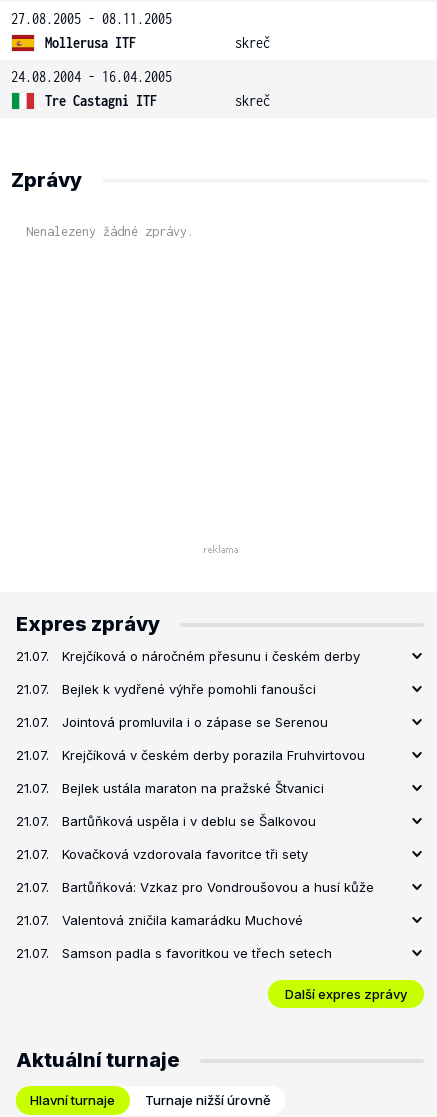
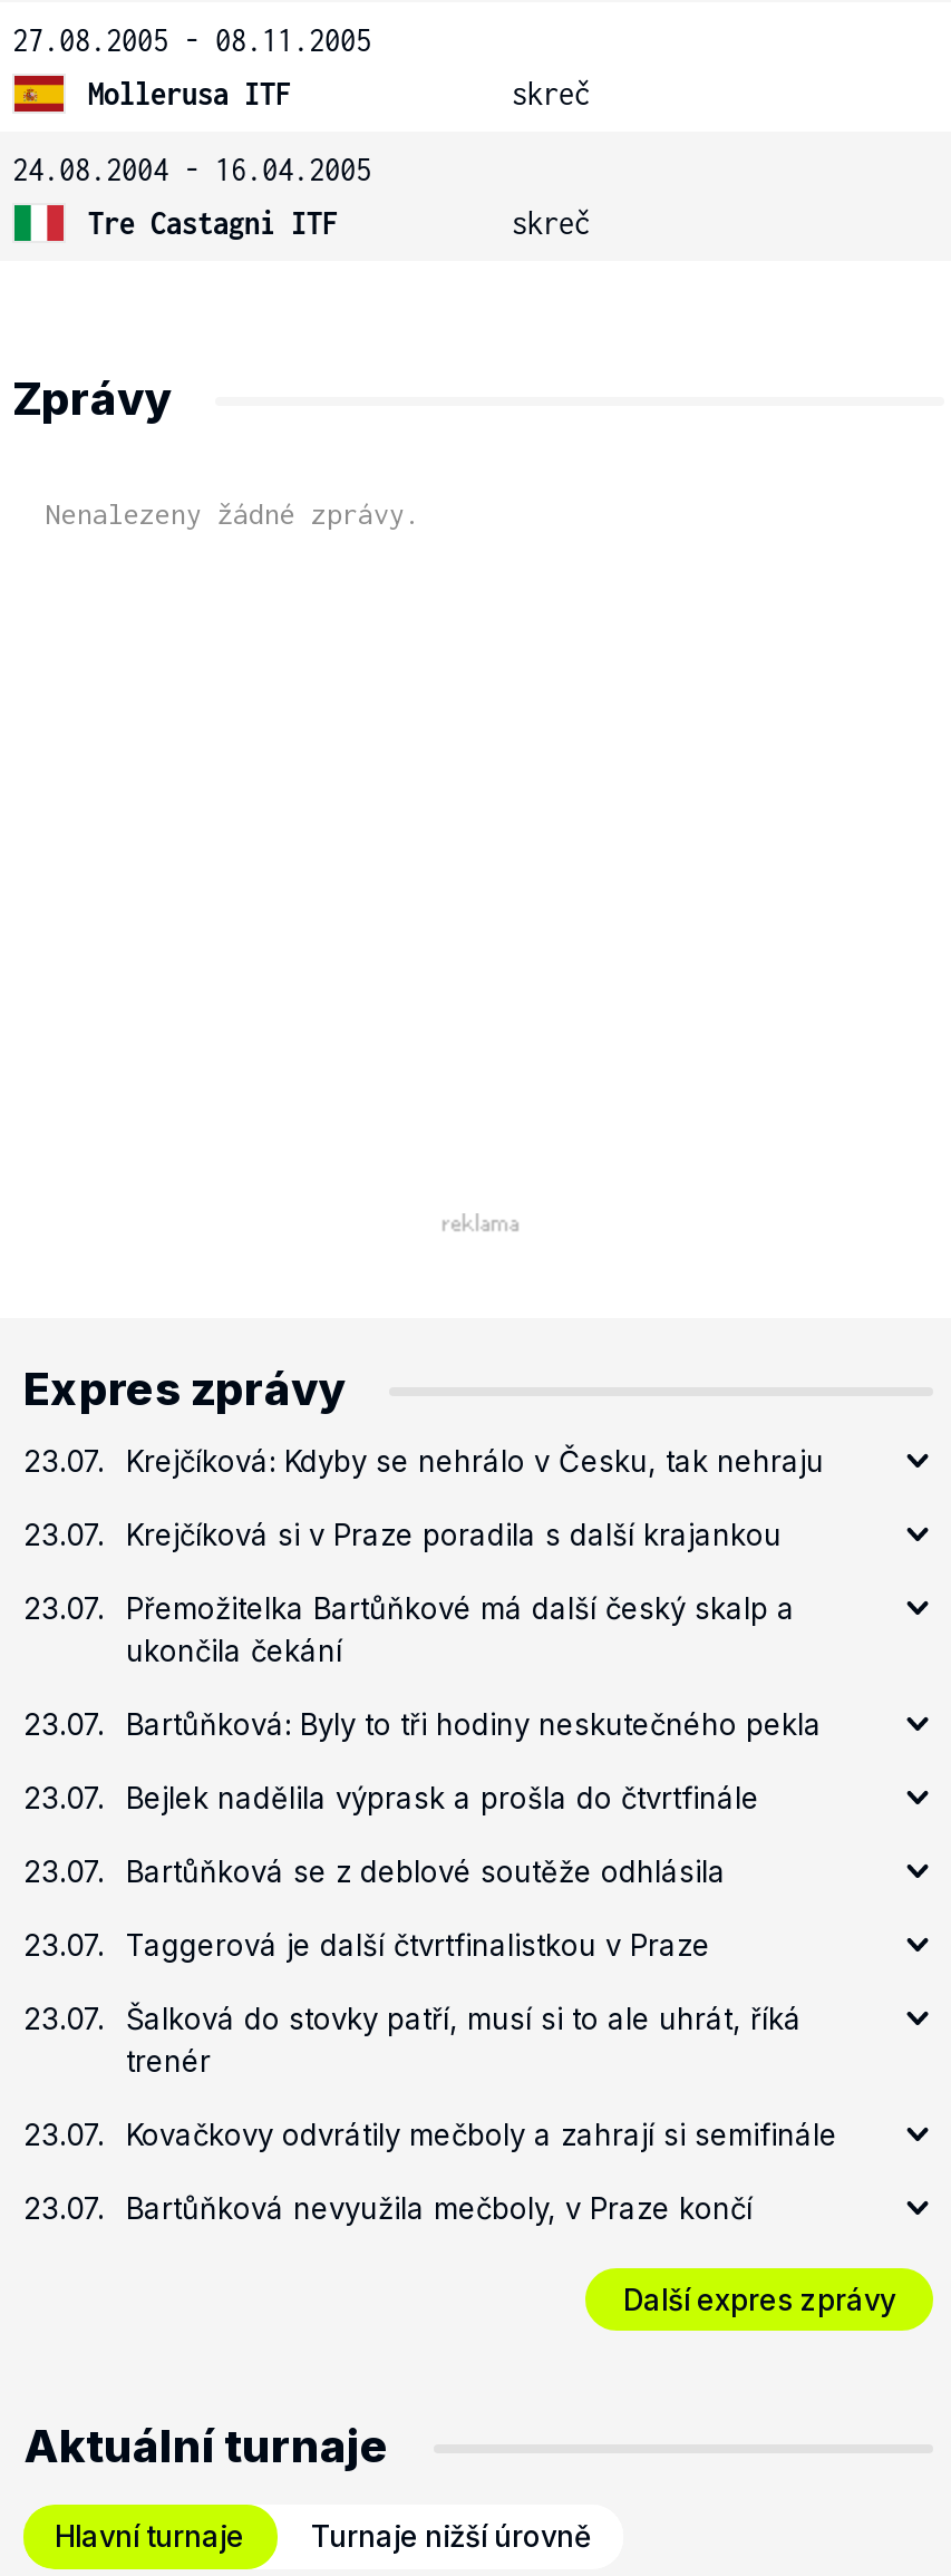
[16,648,360,664] 21.07. | Krejčíková o náročném přesunu i českém derby -> [23,1443,824,1479] 23.07. | Krejčíková: Kdyby se nehrálo v Česku, tak nehraju
[16,681,316,697] 21.07. | Bejlek k vydřené výhře pomohli fanoušci -> [23,1517,782,1552] 23.07. | Krejčíková si v Praze poradila s další krajankou
[16,714,328,730] 21.07. | Jointová promluvila i o zápase se Serenou -> [23,1590,795,1668] 23.07. | Přemožitelka Bartůňkové má další český skalp a | ukončila čekání
[16,747,365,763] 21.07. | Krejčíková v českém derby porazila Fruhvirtovou -> [23,1706,822,1742] 23.07. | Bartůňková: Byly to tři hodiny neskutečného pekla
[16,780,324,796] 21.07. | Bejlek ustála maraton na pražské Štvanici -> [23,1780,759,1815] 23.07. | Bejlek nadělila výprask a prošla do čtvrtfinále
[16,813,316,829] 21.07. | Bartůňková uspěla i v deblu se Šalkovou -> [23,1853,726,1889] 23.07. | Bartůňková se z deblové soutěže odhlásila
[16,846,308,862] 21.07. | Kovačková vzdorovala favoritce tři sety -> [23,1927,710,1963] 23.07. | Taggerová je další čtvrtfinalistkou v Praze
[16,879,374,895] 21.07. | Bartůňková: Vzkaz pro Vondroušovou a husí kůže -> [23,2001,802,2079] 23.07. | Šalková do stovky patří, musí si to ale uhrát, říká | trenér
[16,912,303,928] 21.07. | Valentová zničila kamarádku Muchové -> [23,2117,837,2152] 23.07. | Kovačkovy odvrátily mečboly a zahrají si semifinále
[16,945,332,961] 21.07. | Samson padla s favoritkou ve třech setech -> [23,2190,753,2226] 23.07. | Bartůňková nevyužila mečboly, v Praze končí

